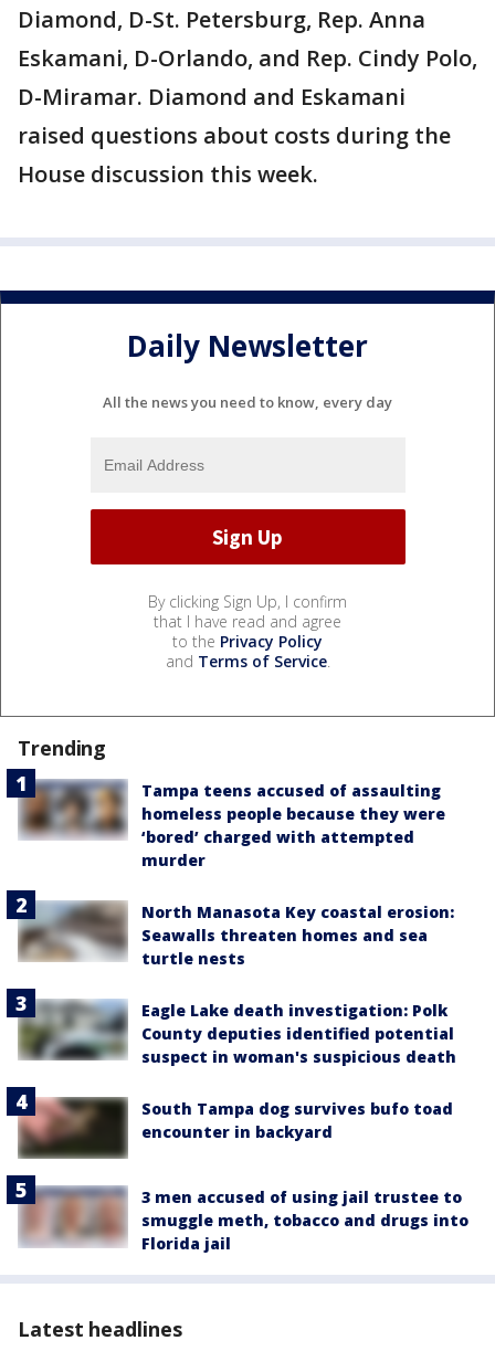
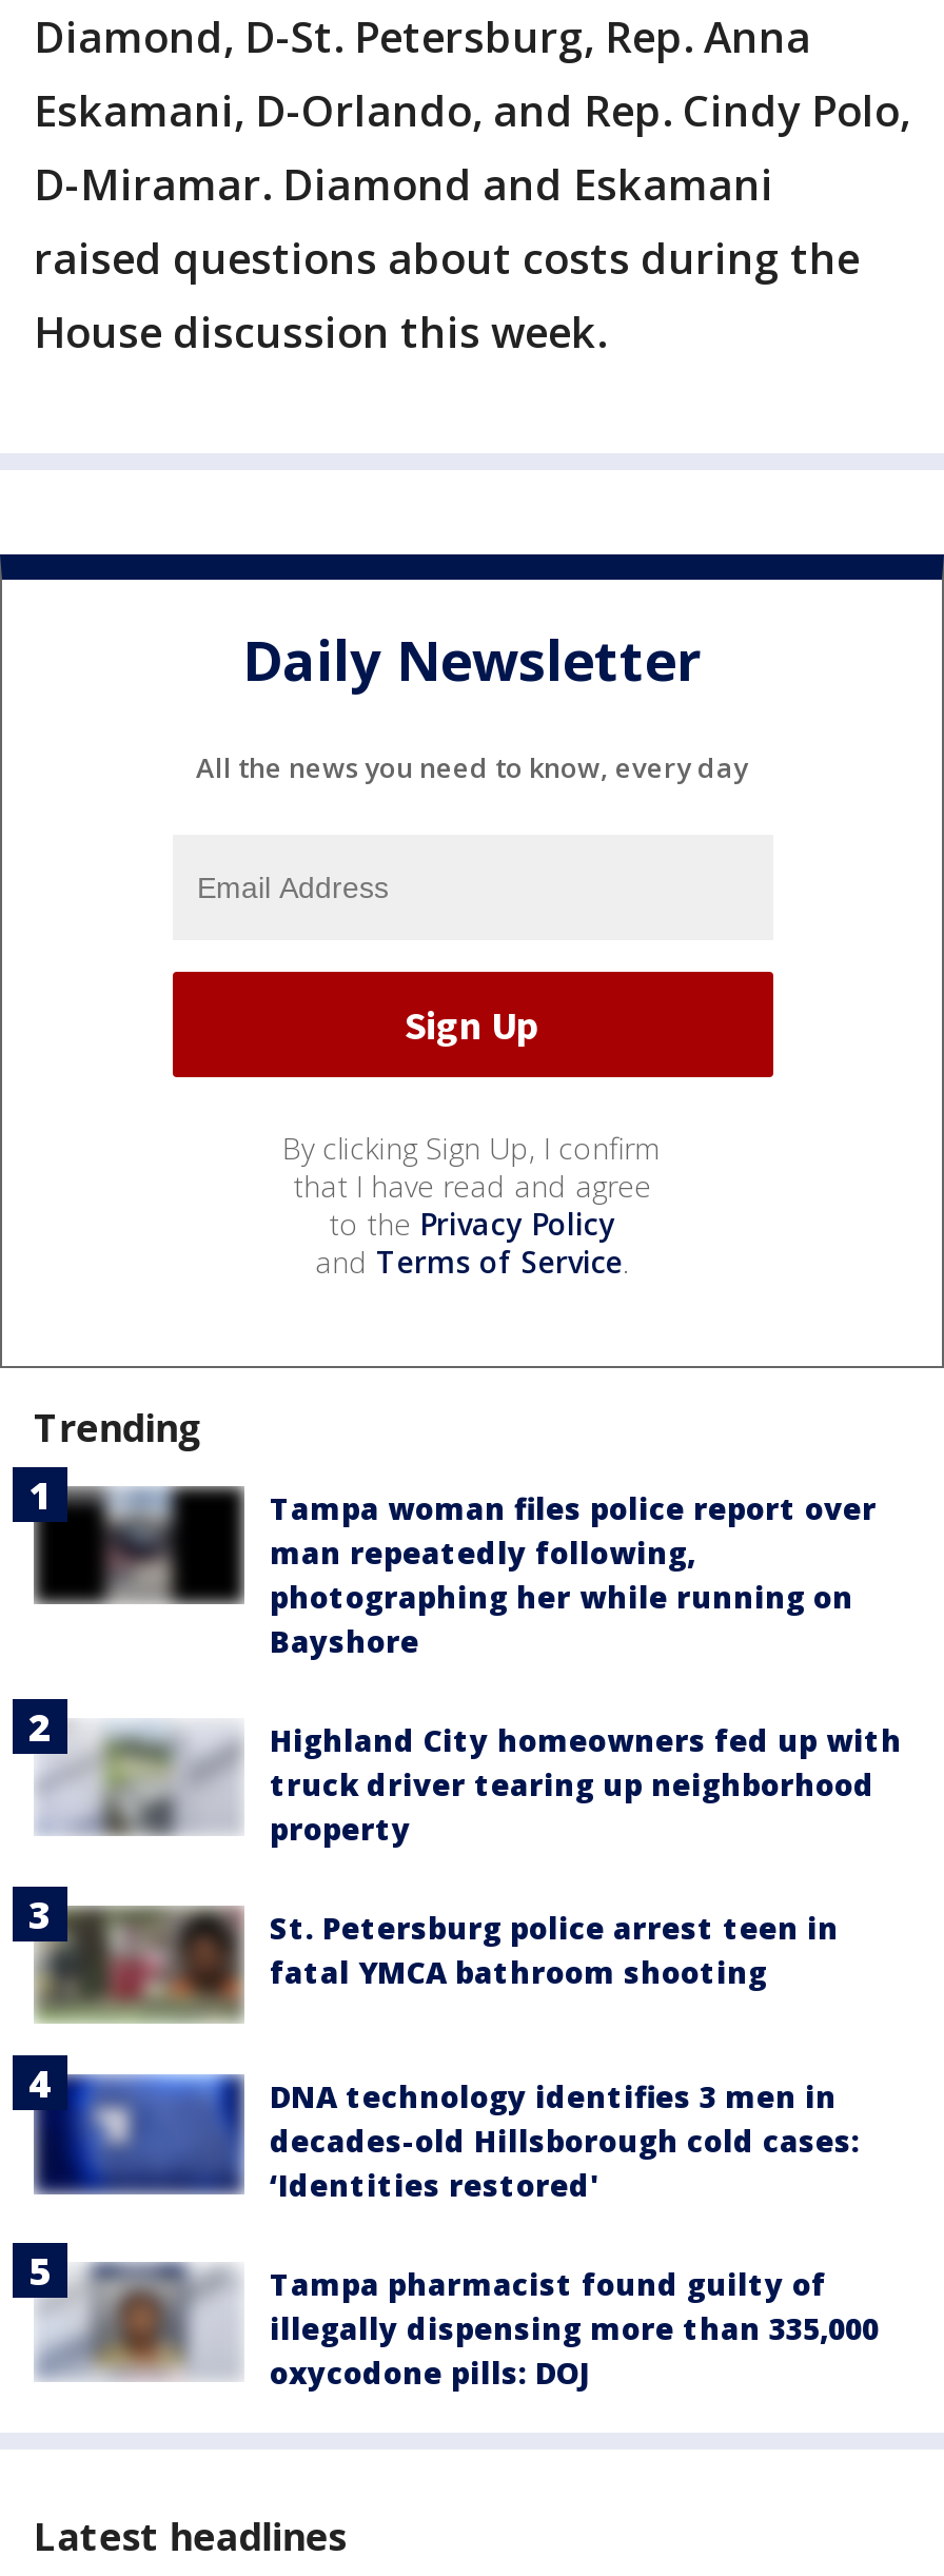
[19,780,445,870] [image] | Tampa teens accused of assaulting | homeless people because they were | ‘bored’ charged with attempted | murder -> [34,1486,877,1661] [image] | Tampa woman files police report over | man repeatedly following, | photographing her while running on | Bayshore
[18,898,454,969] [image] | North Manasota Key coastal erosion: | Seawalls threaten homes and sea | turtle nests -> [36,1714,902,1849] [image] | Highland City homeowners fed up with | truck driver tearing up neighborhood | property
[31,1000,456,1067] [image] | Eagle Lake death investigation: Polk | County deputies identified potential | suspect in woman's suspicious death -> [59,1906,839,2024] [image] | St. Petersburg police arrest teen in | fatal YMCA bathroom shooting
[6,1077,453,1160] [image] | South Tampa dog survives bufo toad | encounter in backyard -> [11,2053,860,2211] [image] | DNA technology identifies 3 men in | decades-old Hillsborough cold cases: | ‘Identities restored'
[19,1186,468,1254] [image] | 3 men accused of using jail trustee to | smuggle meth, tobacco and drugs into | Florida jail -> [36,2258,879,2393] [image] | Tampa pharmacist found guilty of | illegally dispensing more than 335,000 | oxycodone pills: DOJ

